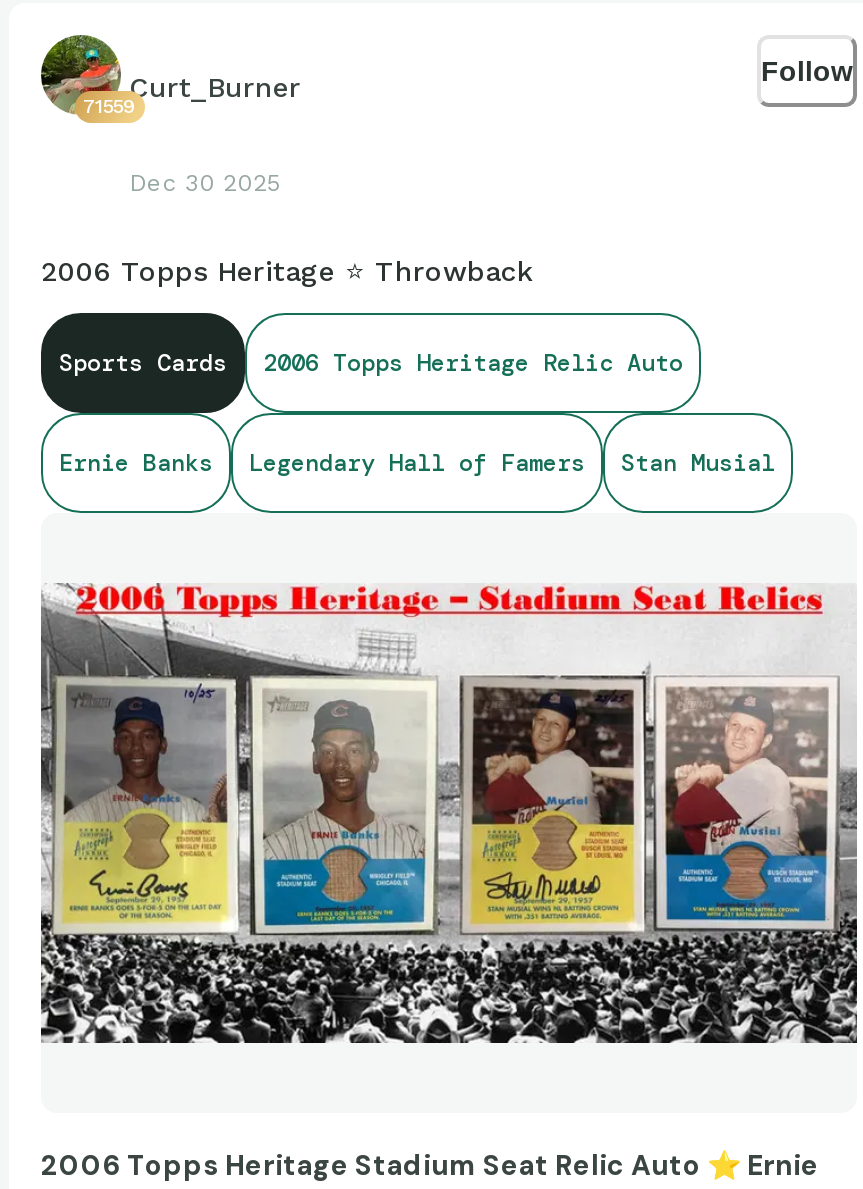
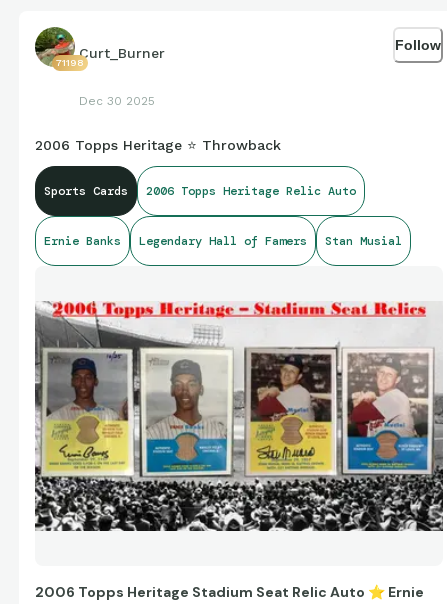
[83,95,137,117] 71559 -> [56,57,84,68] 71198

